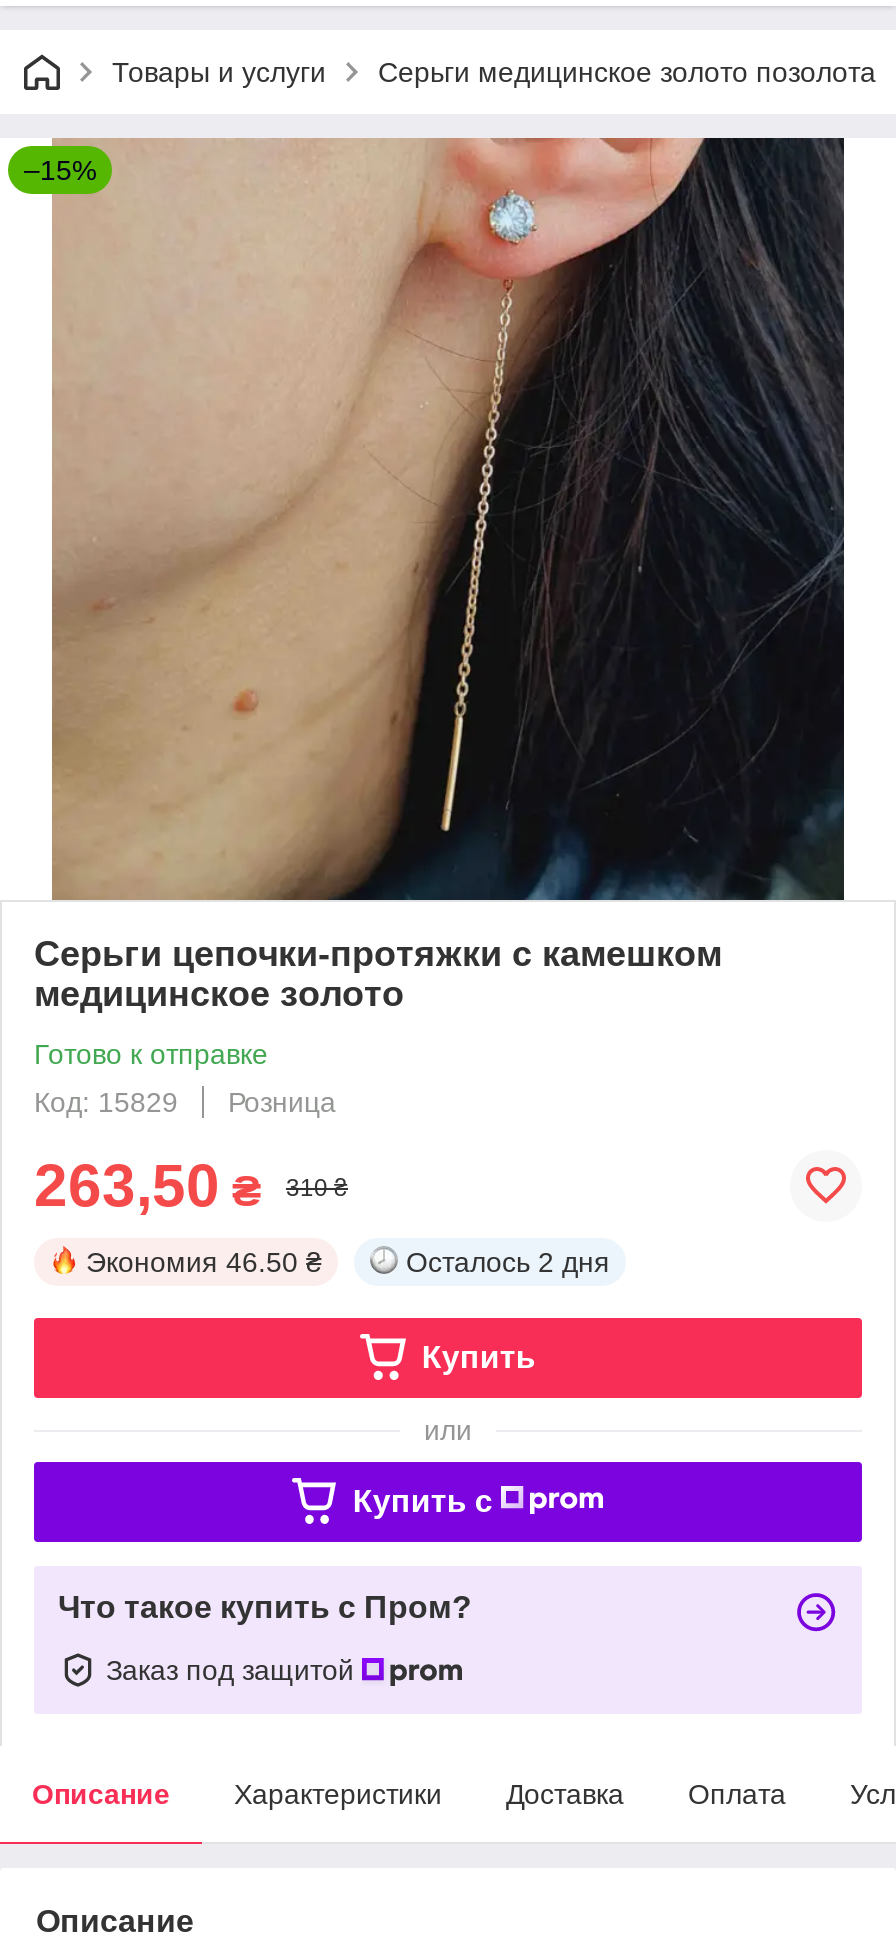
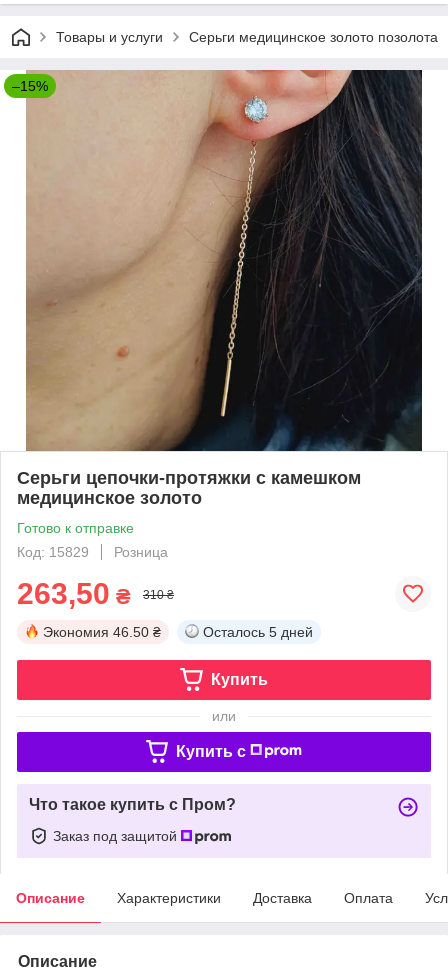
[406,1246,610,1278] Осталось 2 дня -> [203,624,313,640] Осталось 5 дней

